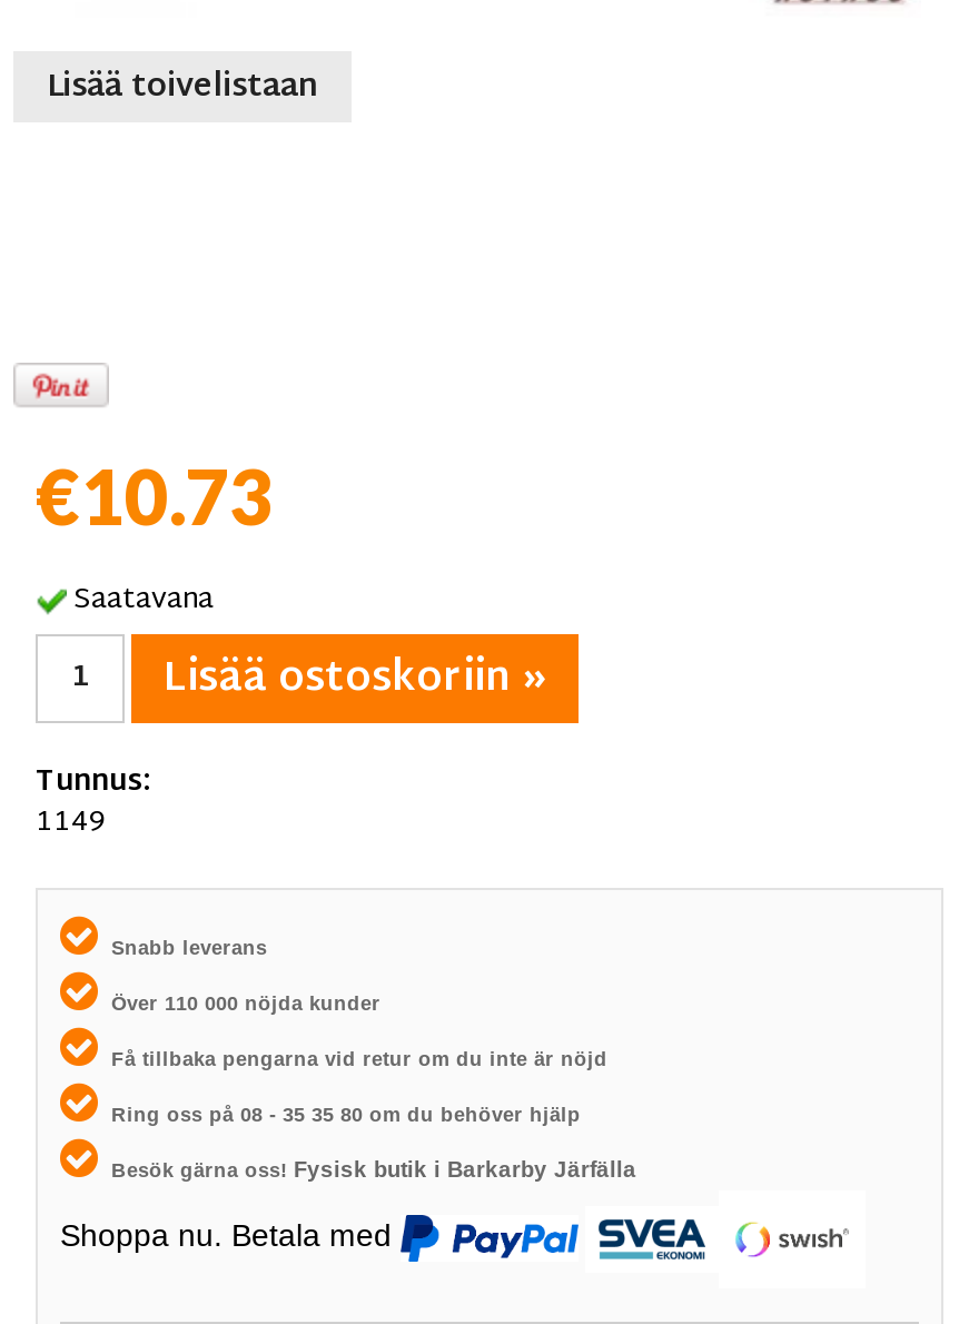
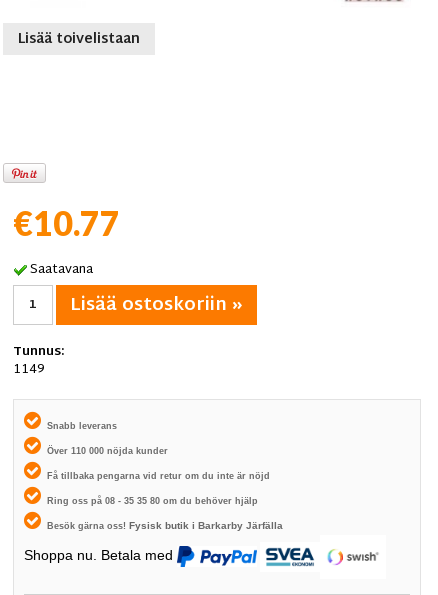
[36,450,274,541] €10.73 -> [13,202,120,243] €10.77

